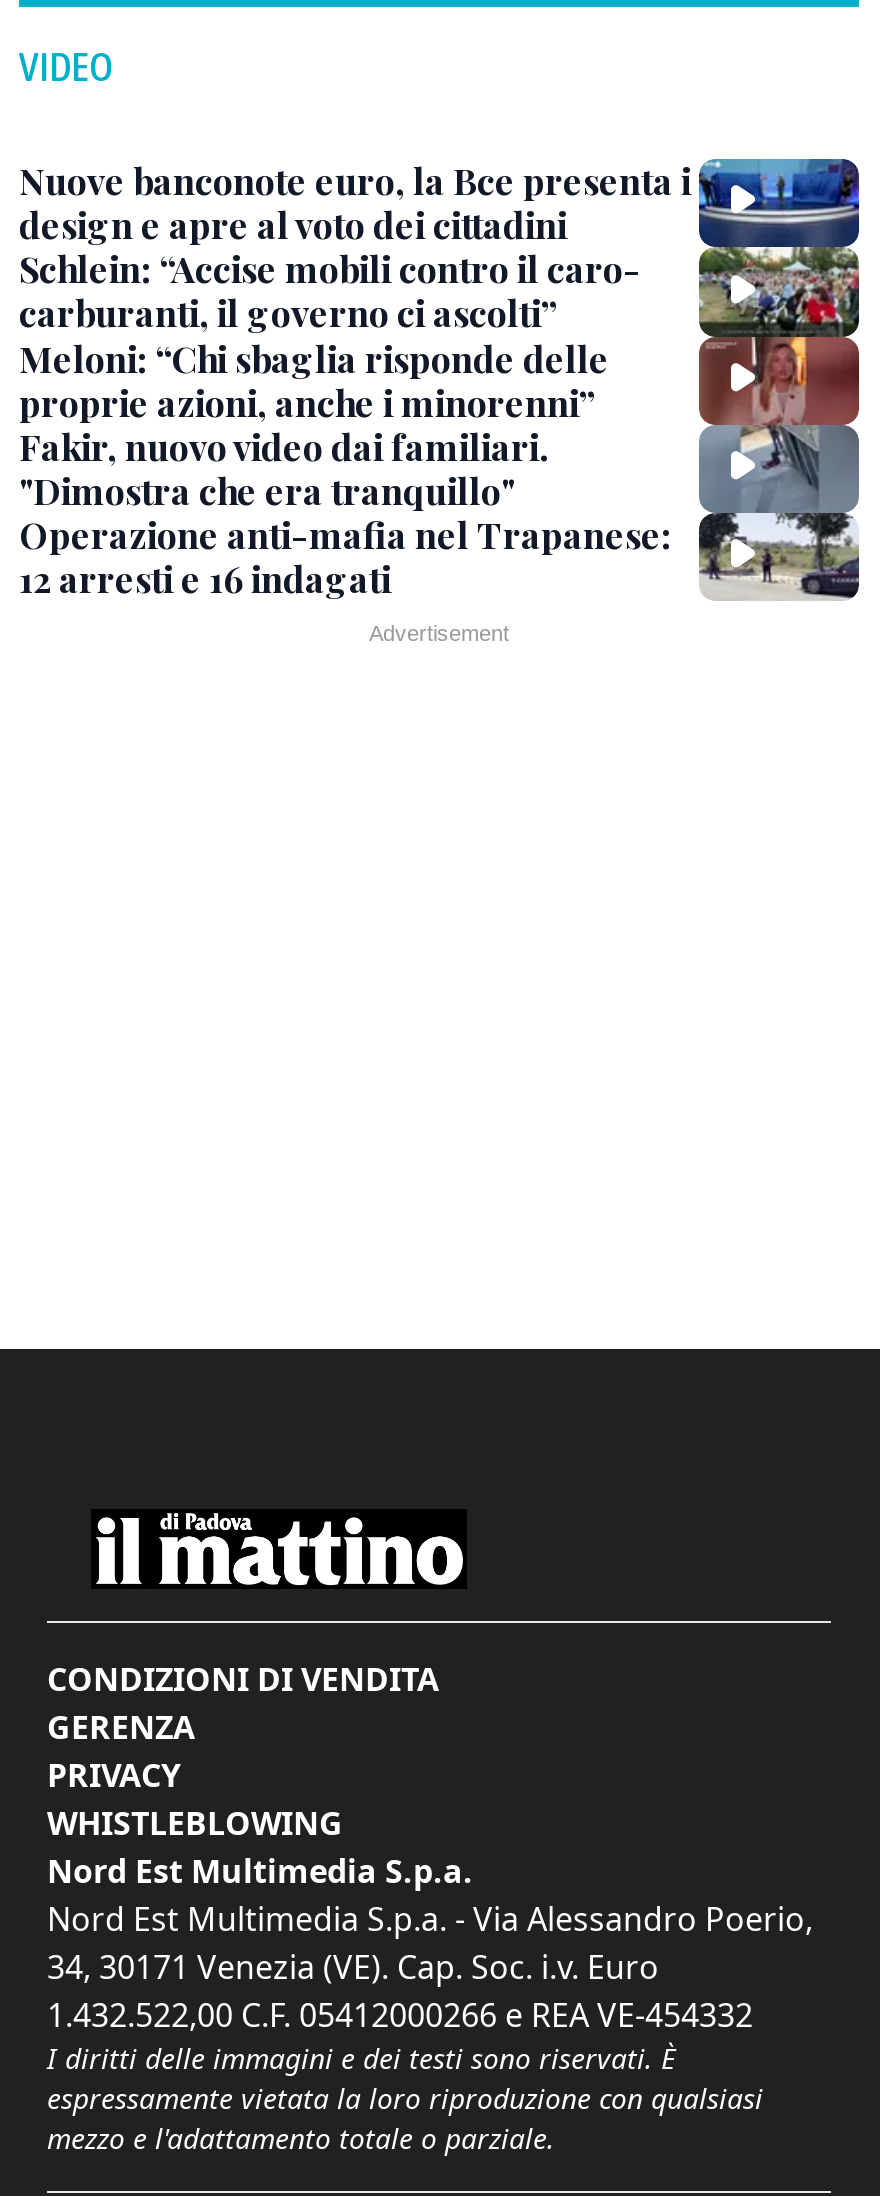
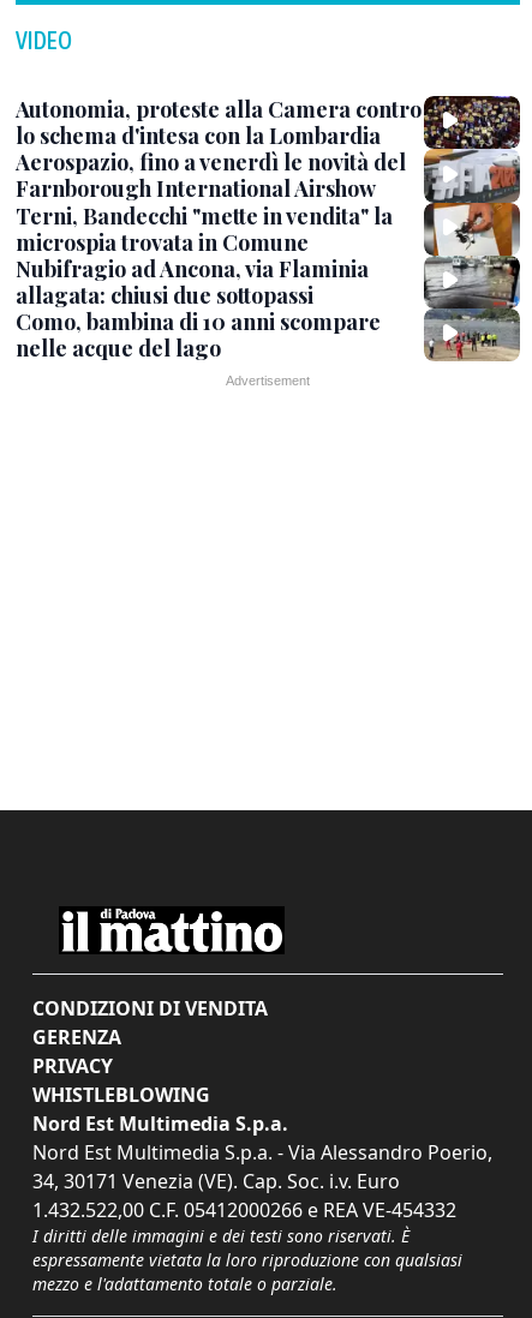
[19,157,861,603] [image] | Nuove banconote euro, la Bce presenta i | design e apre al voto dei cittadini | Schlein: “Accise mobili contro il caro- | carburanti, il governo ci ascolti” | Meloni: “Chi sbaglia risponde delle | proprie azioni, anche i minorenni” | Fakir, nuovo video dai familiari. | "Dimostra che era tranquillo" | Operazione anti-mafia nel Trapanese: | 12 arresti e 16 indagati -> [16,95,521,363] [image] | Autonomia, proteste alla Camera contro | lo schema d'intesa con la Lombardia | Aerospazio, fino a venerdì le novità del | Farnborough International Airshow | Terni, Bandecchi "mette in vendita" la | microspia trovata in Comune | Nubifragio ad Ancona, via Flaminia | allagata: chiusi due sottopassi | Como, bambina di 10 anni scompare | nelle acque del lago

